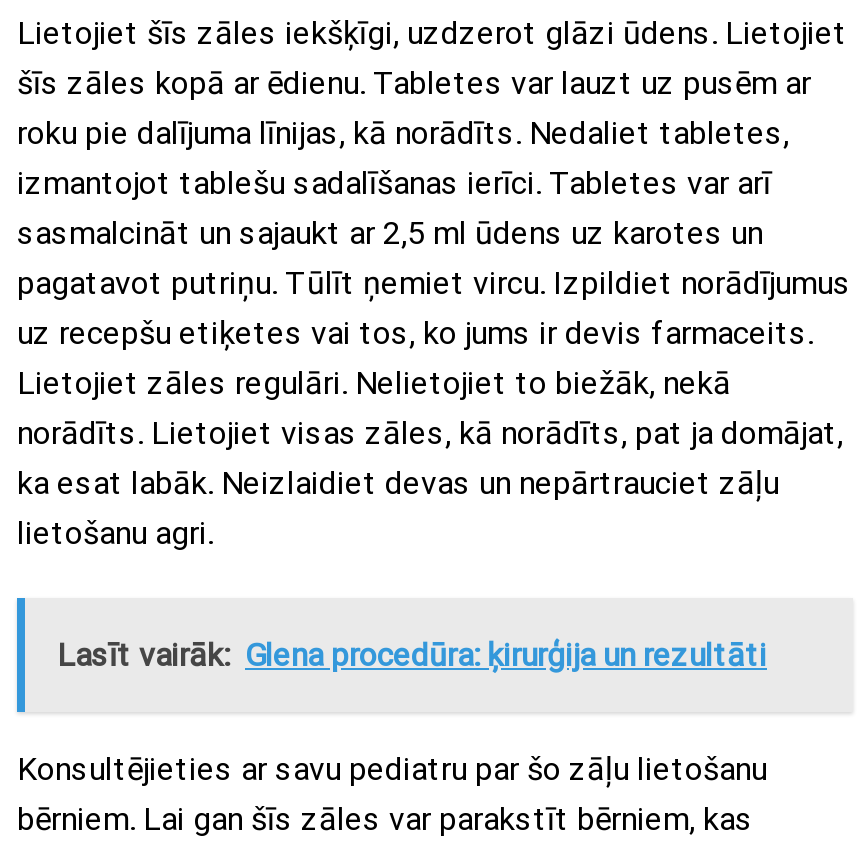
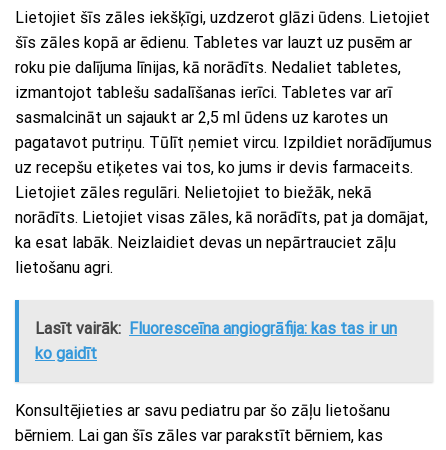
[57,637,767,675] Lasīt vairāk: Glena procedūra: ķirurģija un rezultāti -> [35,319,397,363] Lasīt vairāk: Fluoresceīna angiogrāfija: kas tas ir un | ko gaidīt

